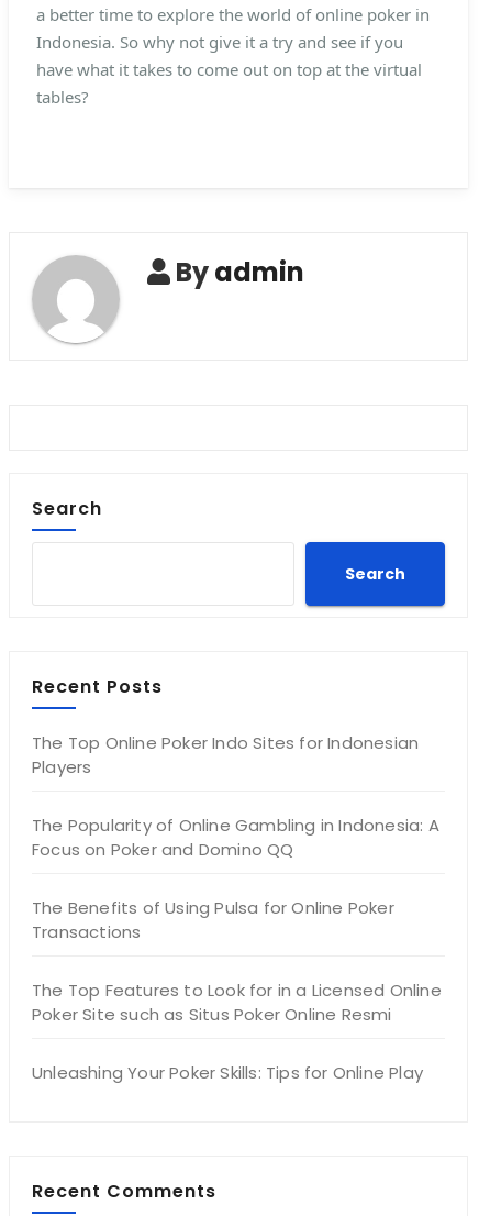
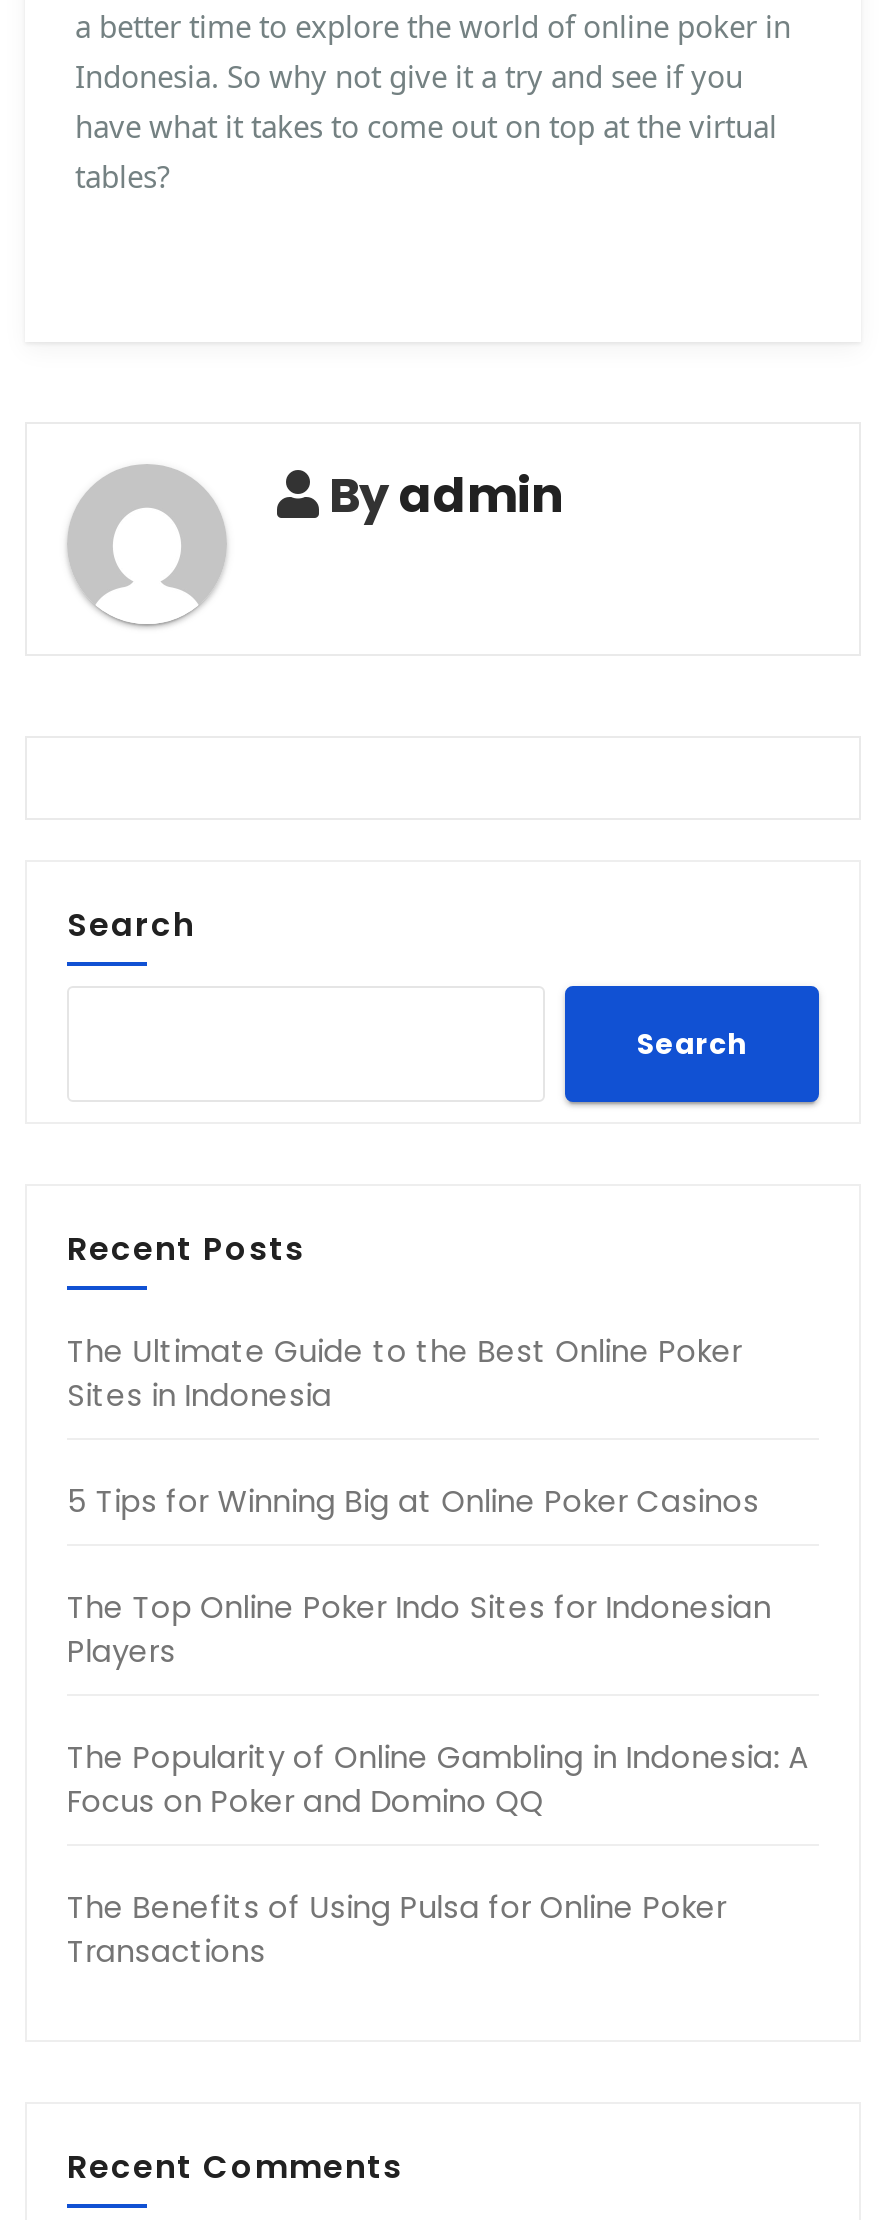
none -> [67,1330,759,1522] The Ultimate Guide to the Best Online Poker | Sites in Indonesia | 5 Tips for Winning Big at Online Poker Casinos
moved [32,731,439,943] -> [67,1586,809,1972]: The Top Online Poker Indo Sites for Indonesian | Players | The Popularity of Online Gambling in Indonesia: A | Focus on Poker and Domino QQ | The Benefits of Using Pulsa for Online Poker | Transactions
[32,979,441,1084] The Top Features to Look for in a Licensed Online | Poker Site such as Situs Poker Online Resmi | Unleashing Your Poker Skills: Tips for Online Play -> none

